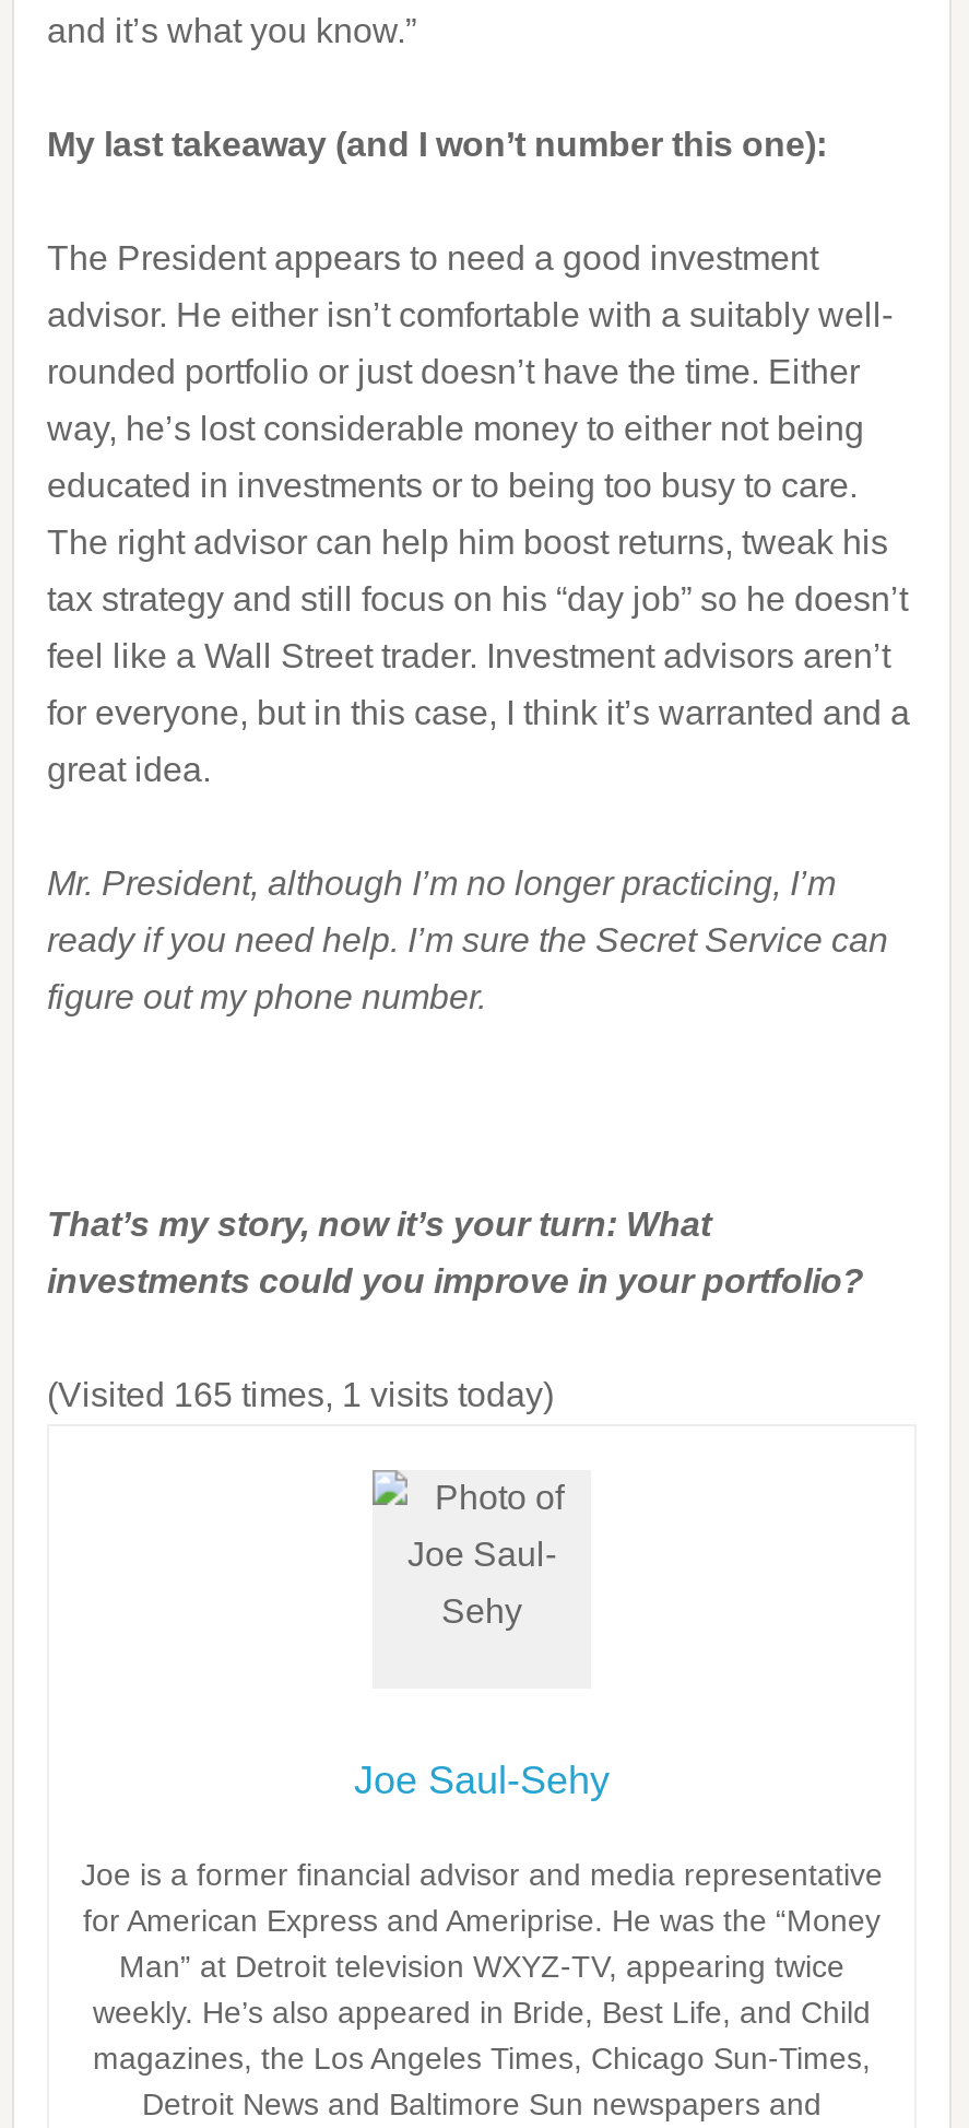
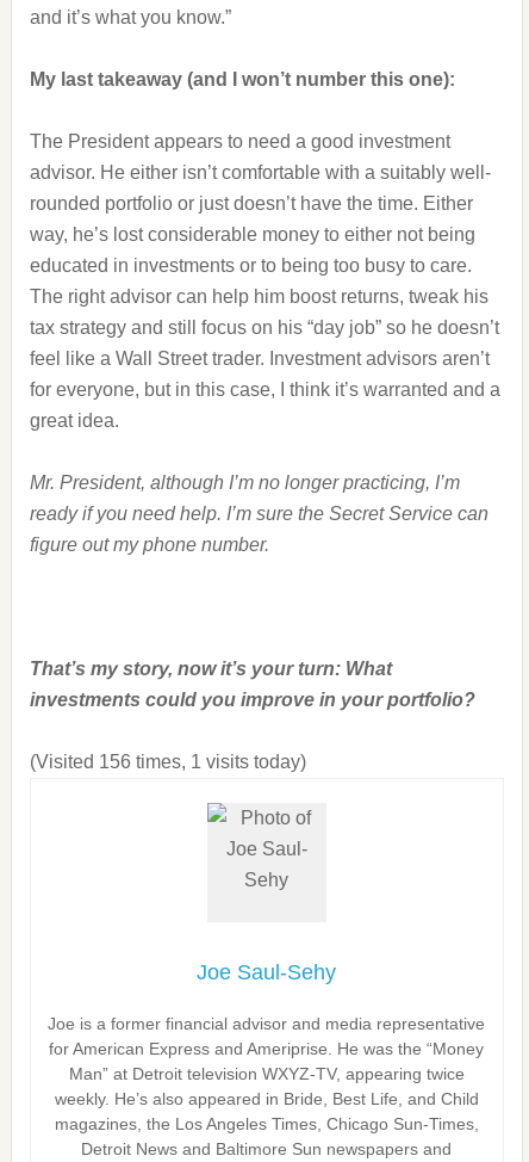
[47,1376,554,1413] (Visited 165 times, 1 visits today) -> [30,752,306,772] (Visited 156 times, 1 visits today)

